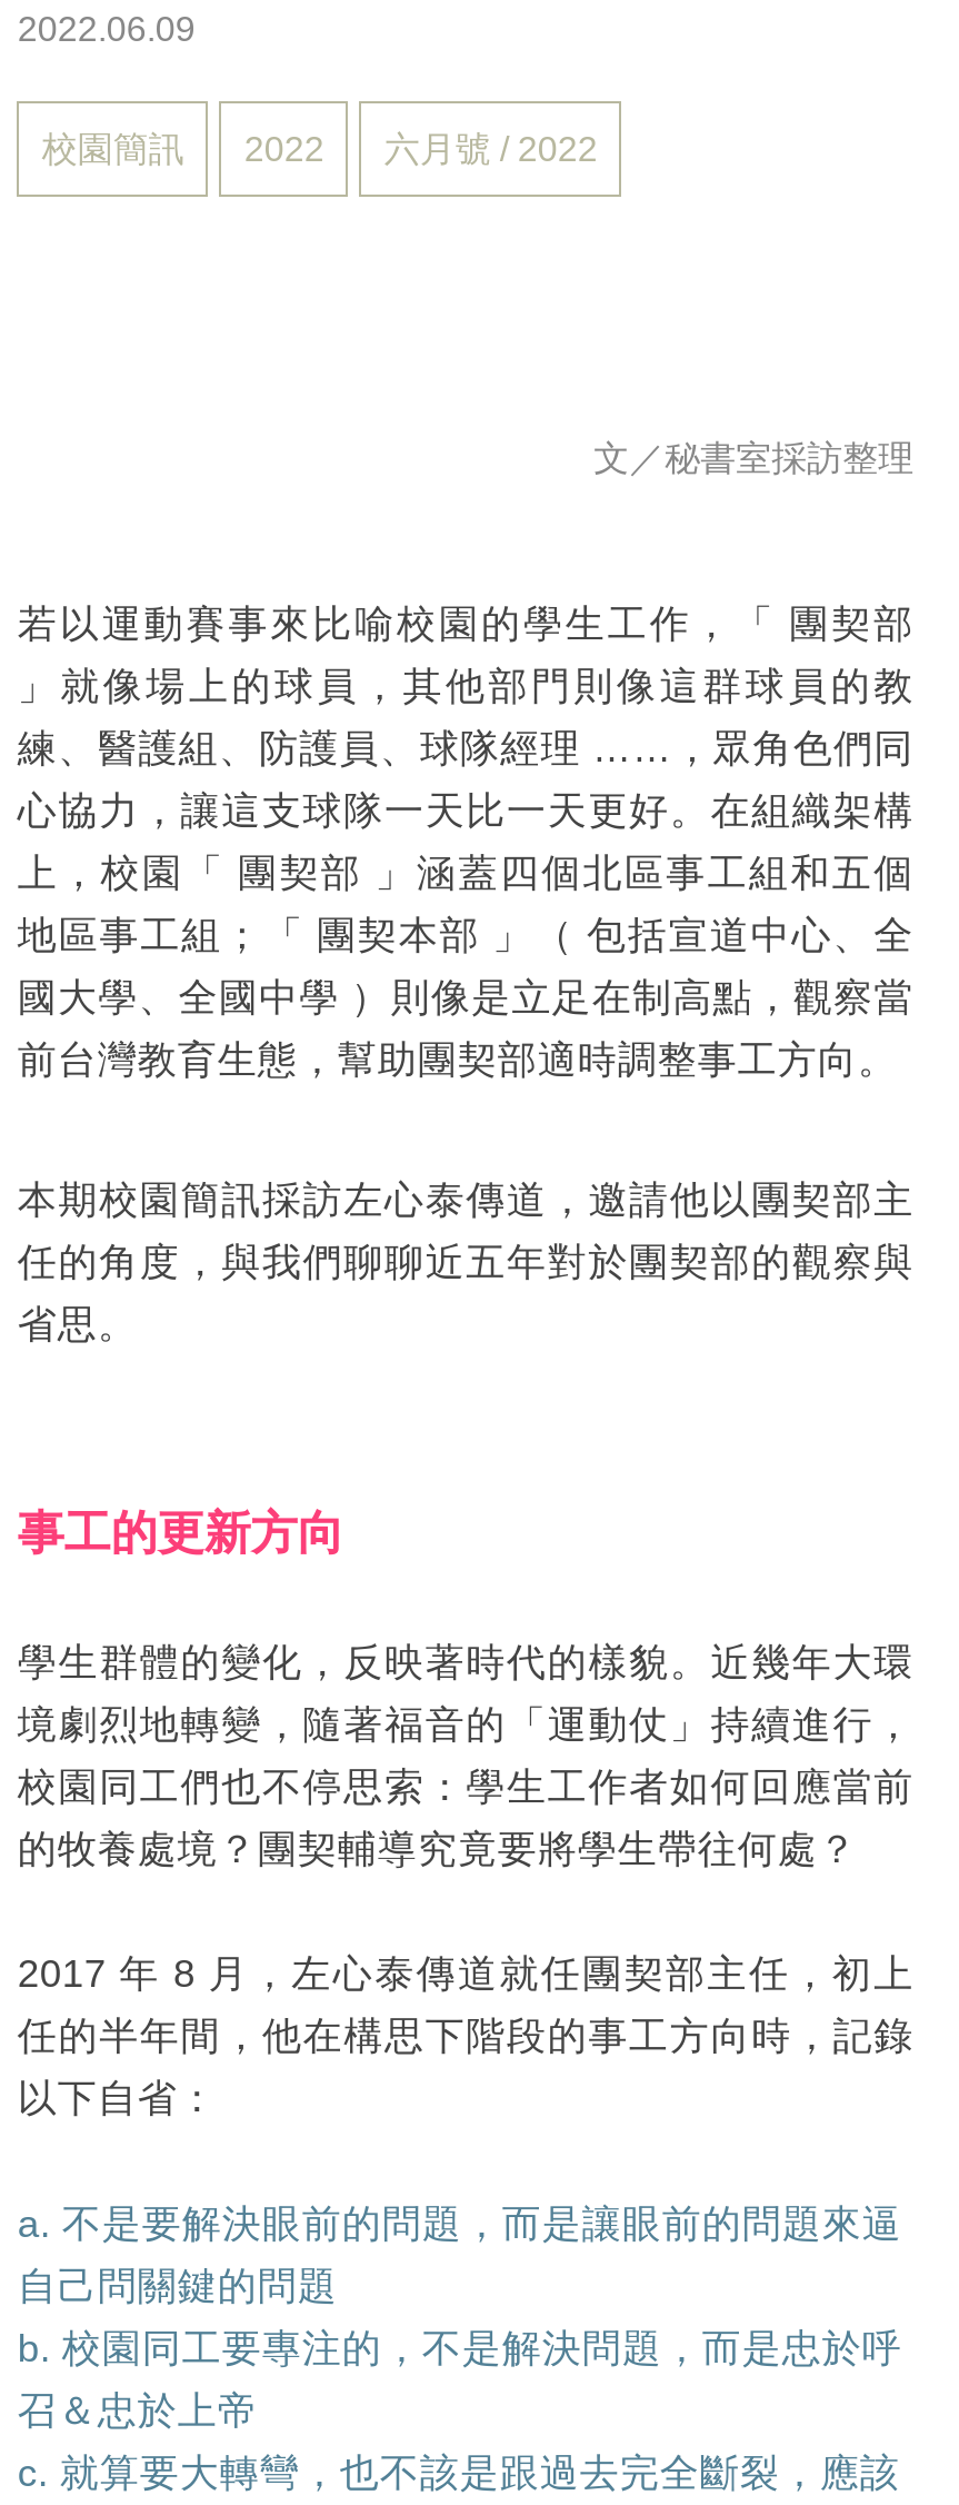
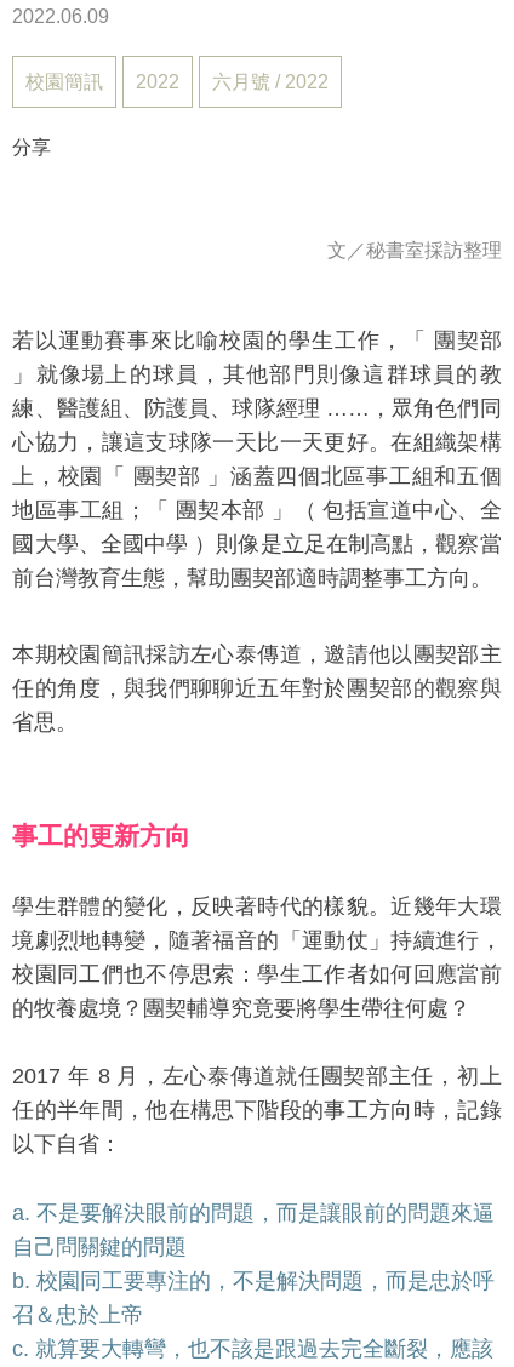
none -> [13,137,51,158] 分享

